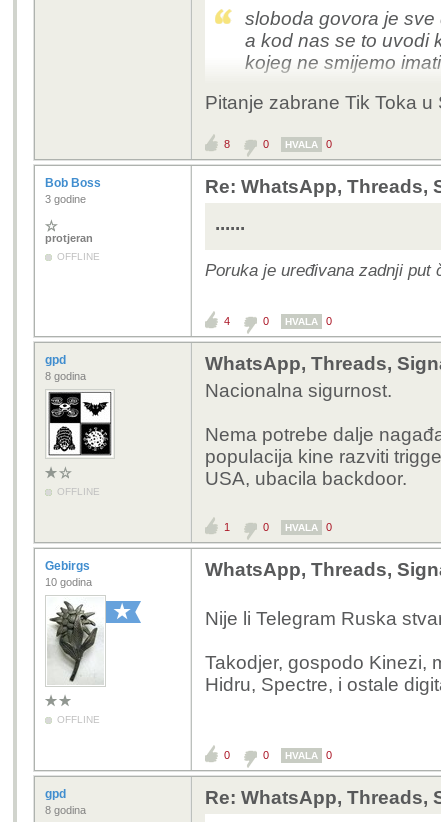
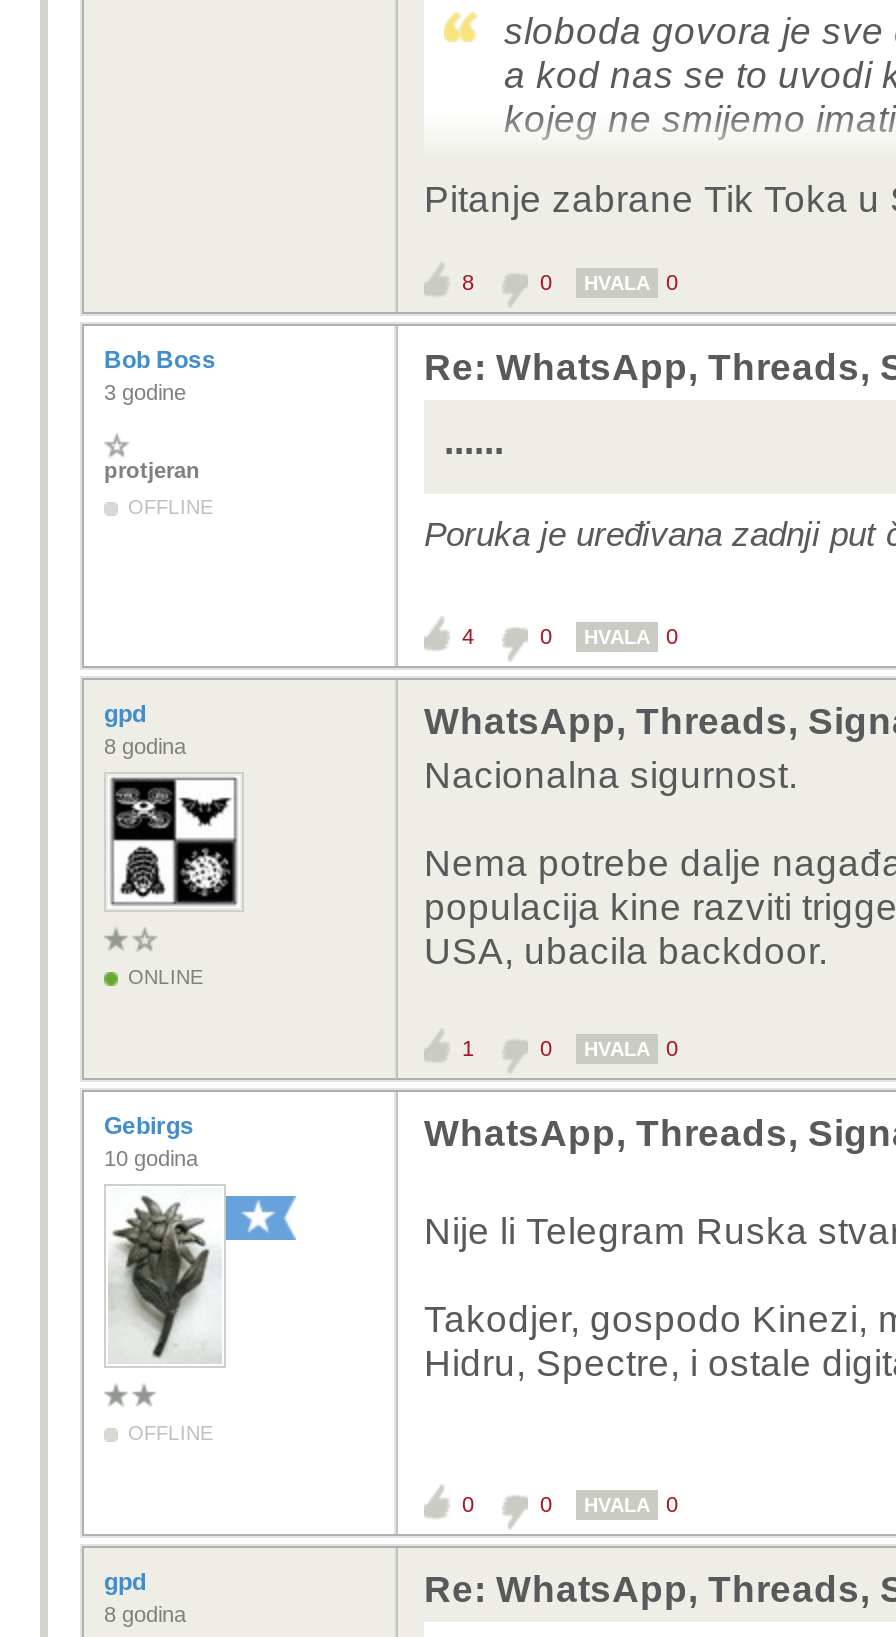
[57,486,100,497] OFFLINE -> [128,966,204,988] ONLINE

